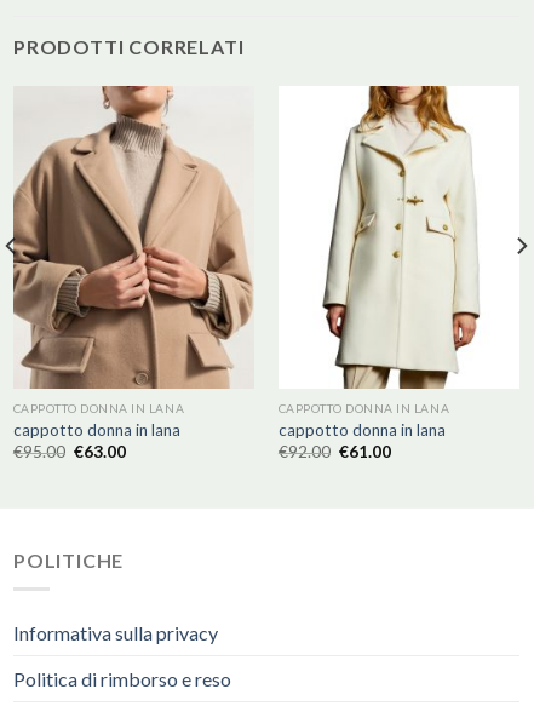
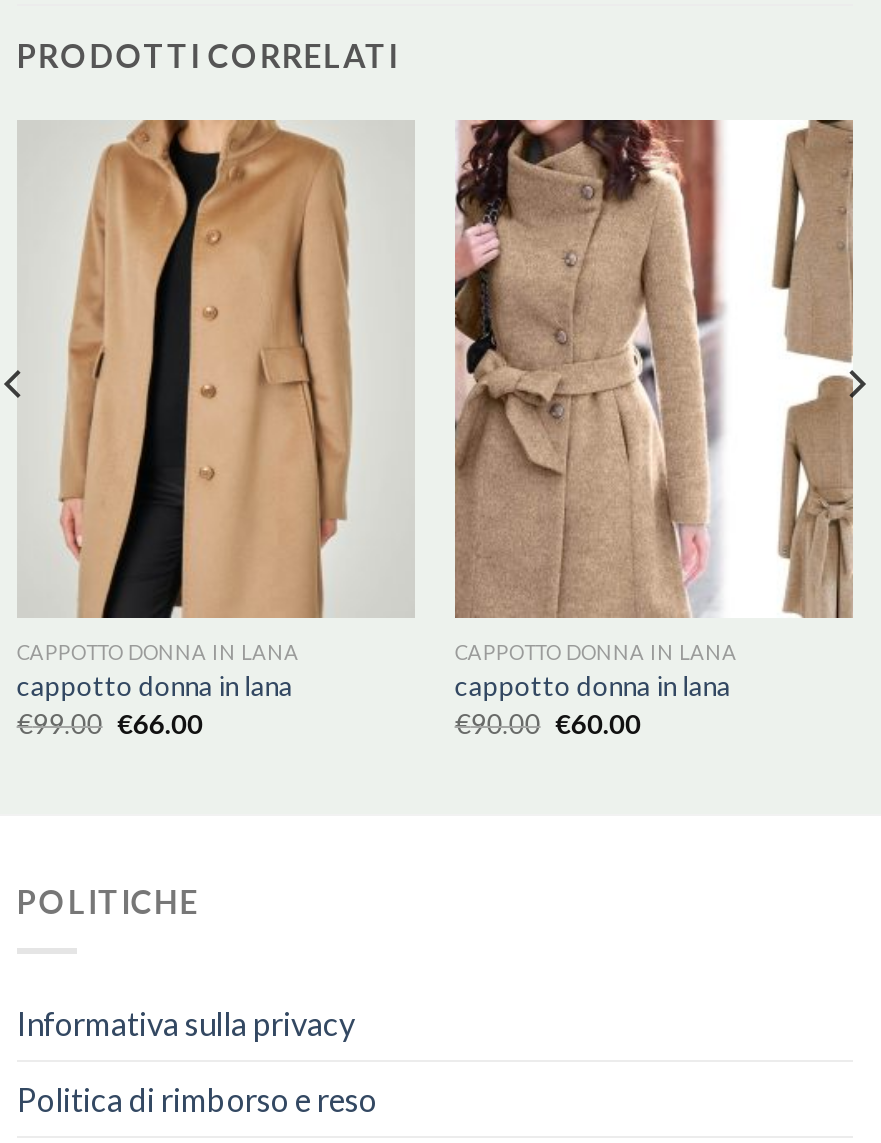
[12,85,253,389] [image] -> [17,119,413,619] [image]
[279,85,521,390] [image] -> [453,117,855,621] [image]
[13,442,126,461] €95.00 €63.00 -> [17,707,203,739] €99.00 €66.00
[278,442,391,461] €92.00 €61.00 -> [455,707,641,739] €90.00 €60.00

